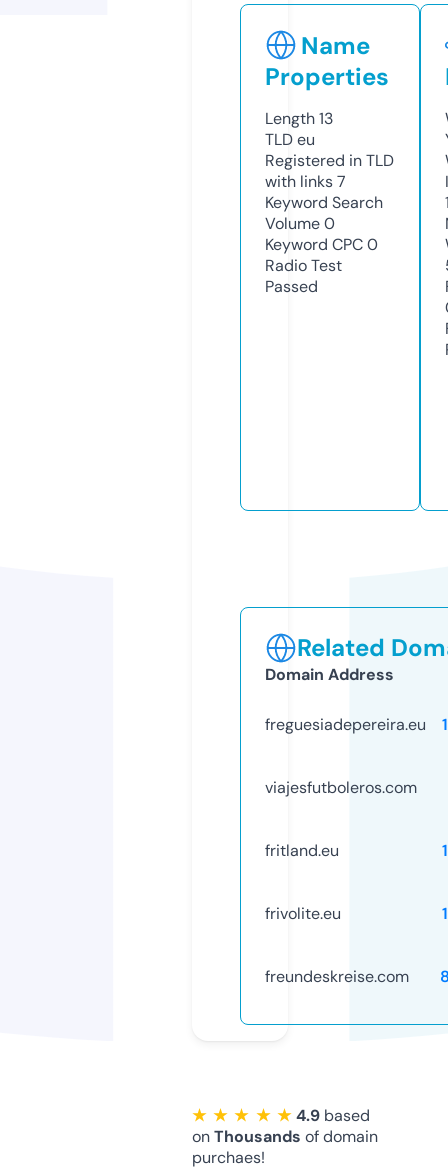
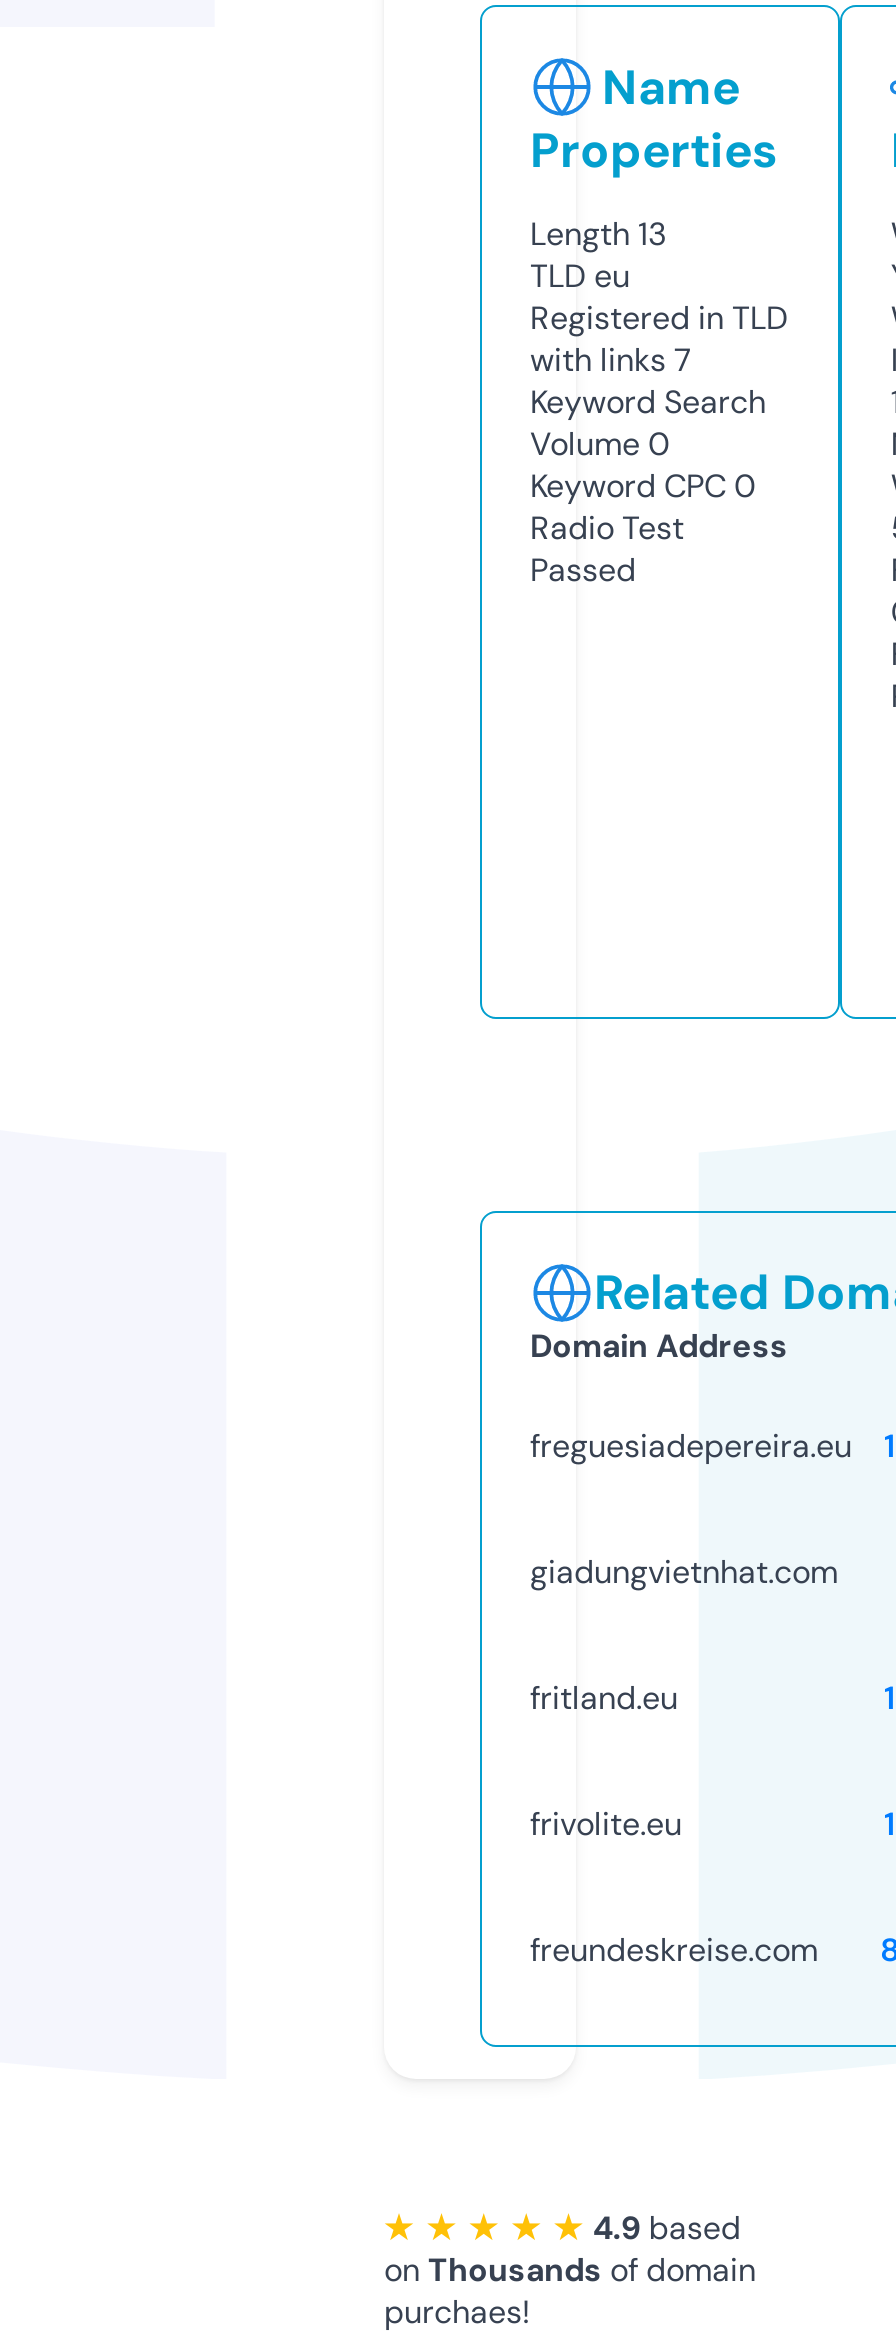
[265,777,417,798] viajesfutboleros.com -> [530,1551,838,1593] giadungvietnhat.com

